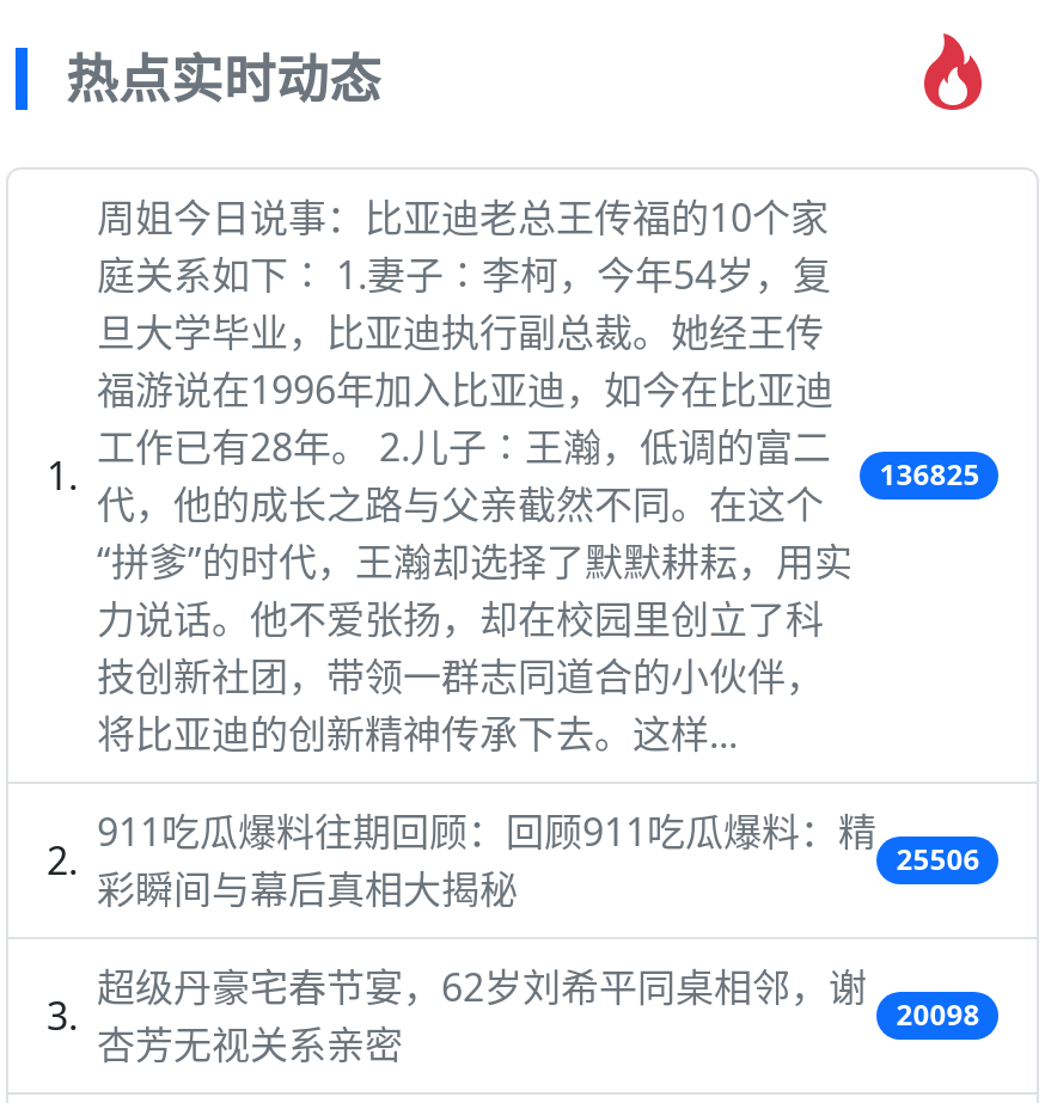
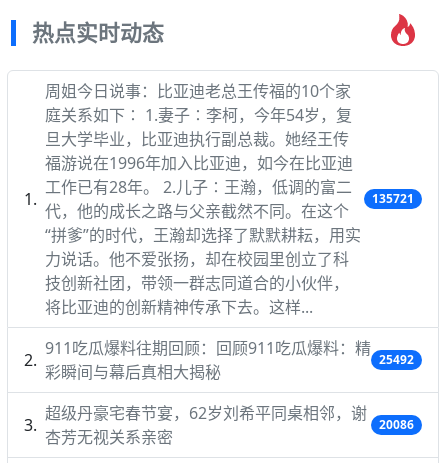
[879,455,980,495] 136825 -> [372,190,414,207] 135721
[896,840,980,880] 25506 -> [379,351,414,368] 25492
[896,995,980,1036] 20098 -> [379,416,414,433] 20086

